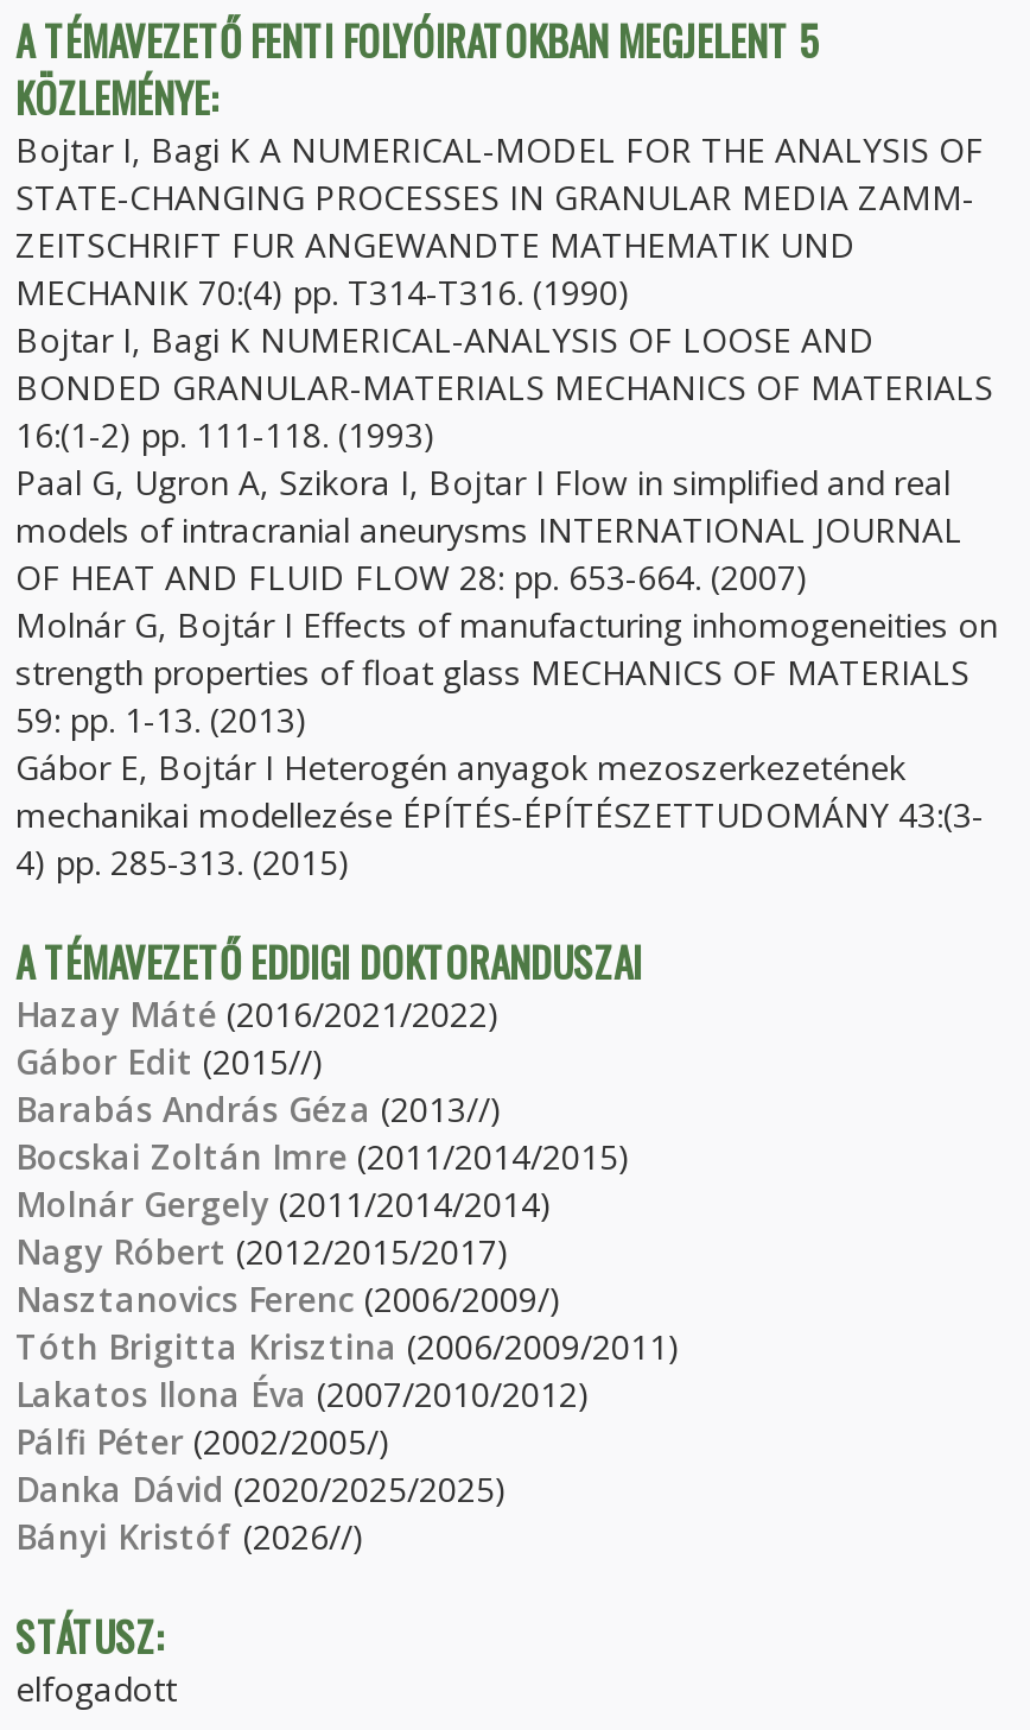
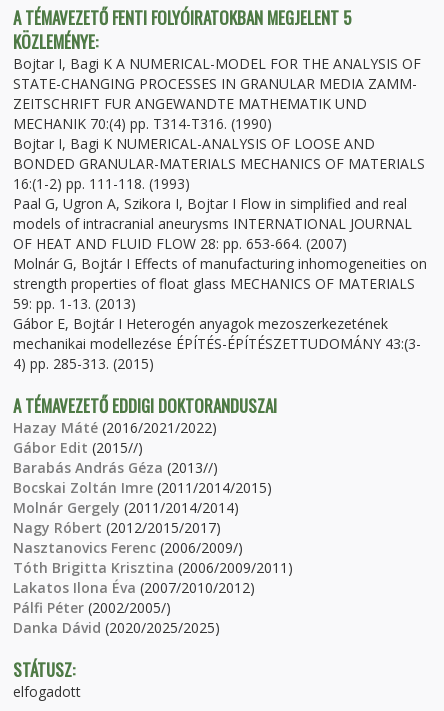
[15,1514,364,1559] Bányi Kristóf (2026//) -> none

